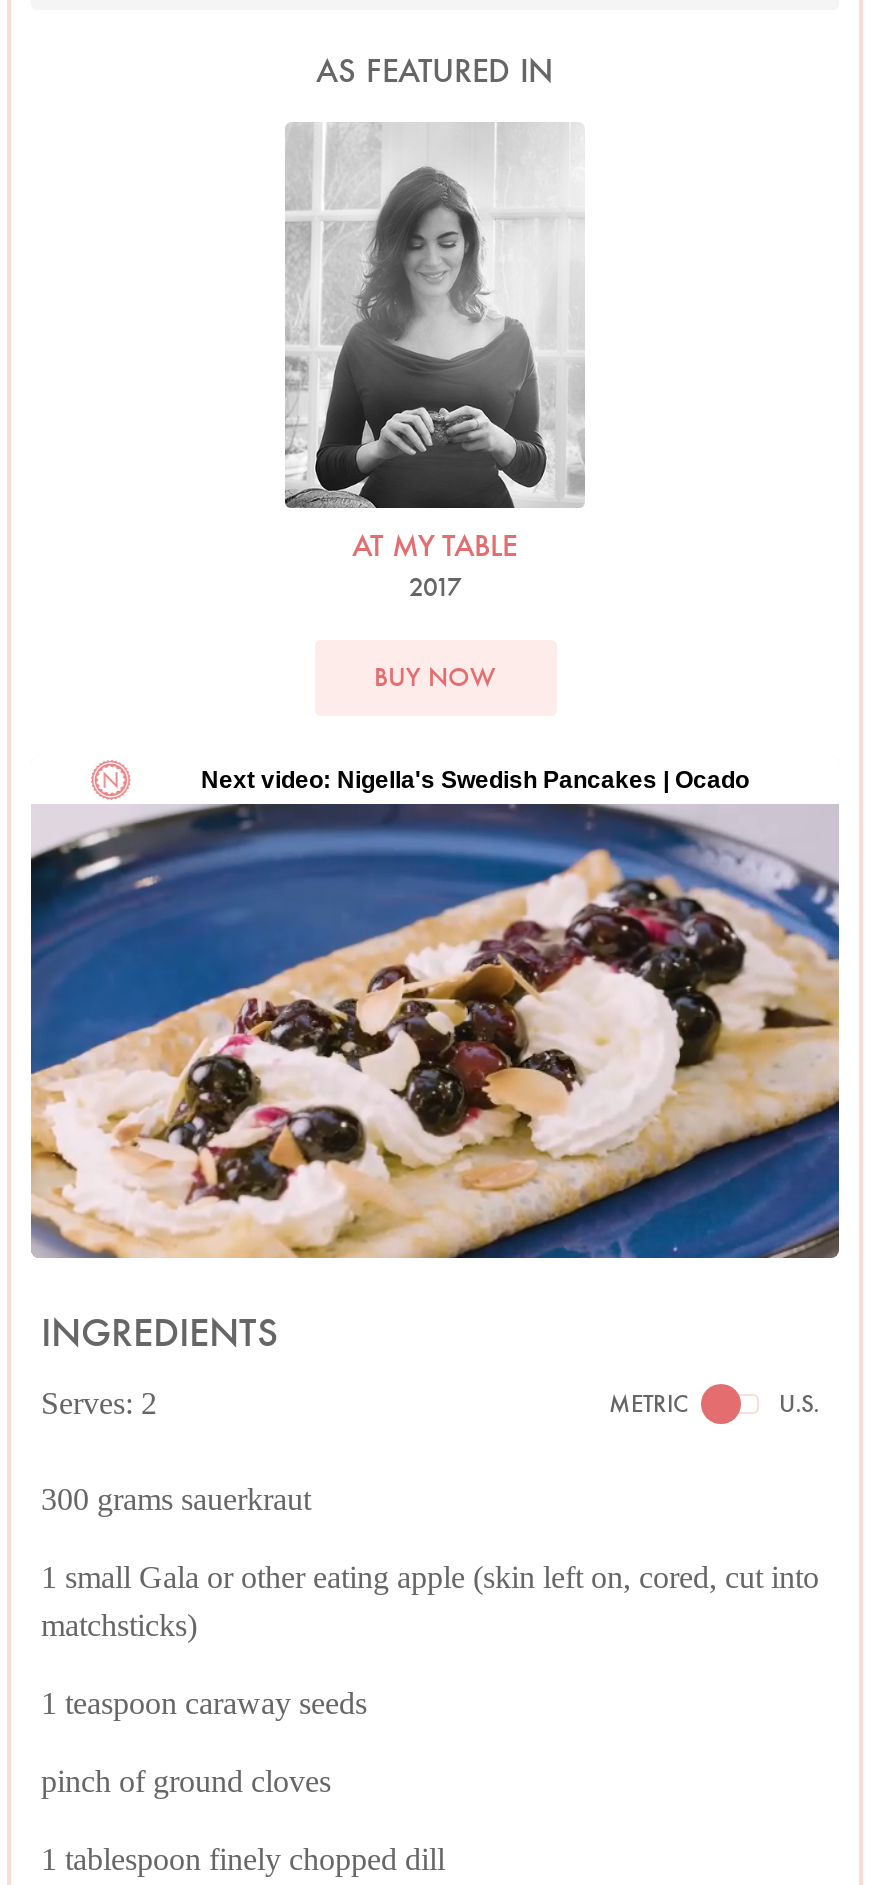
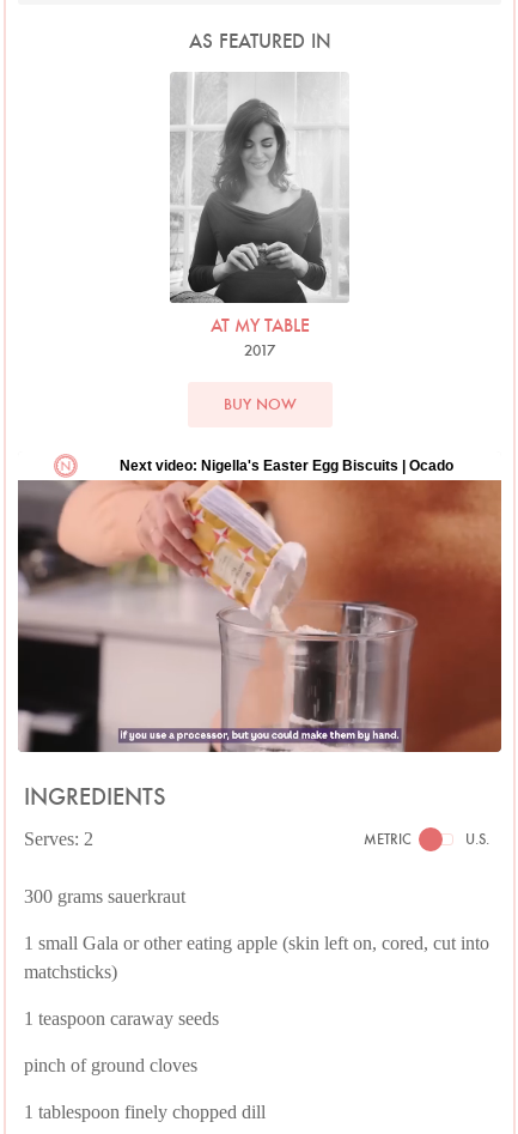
[29,769,841,1261] [image] -> [17,459,502,753] [image]

